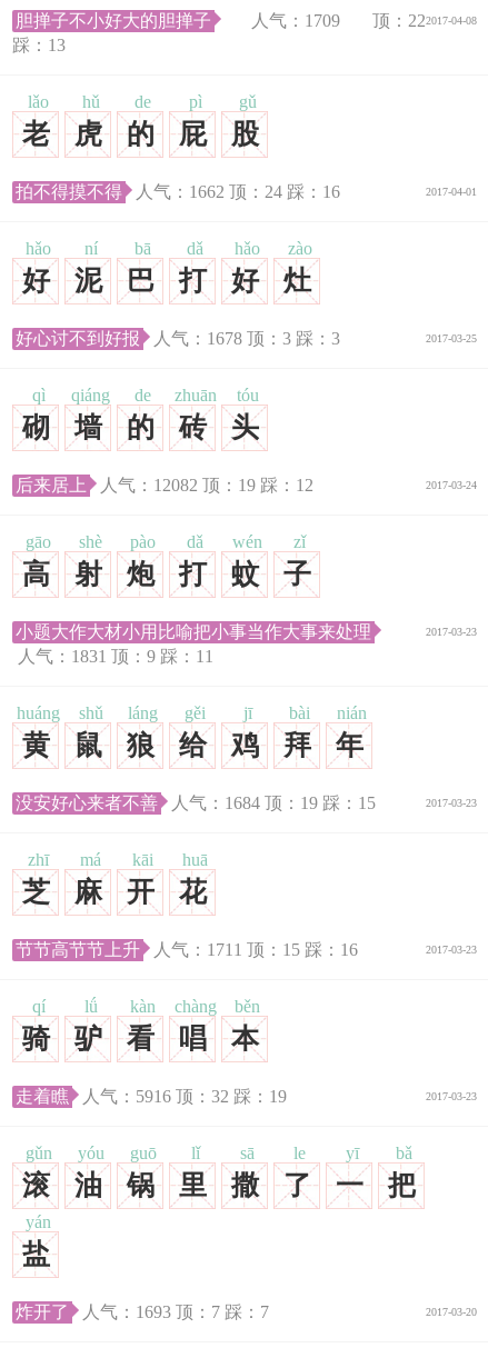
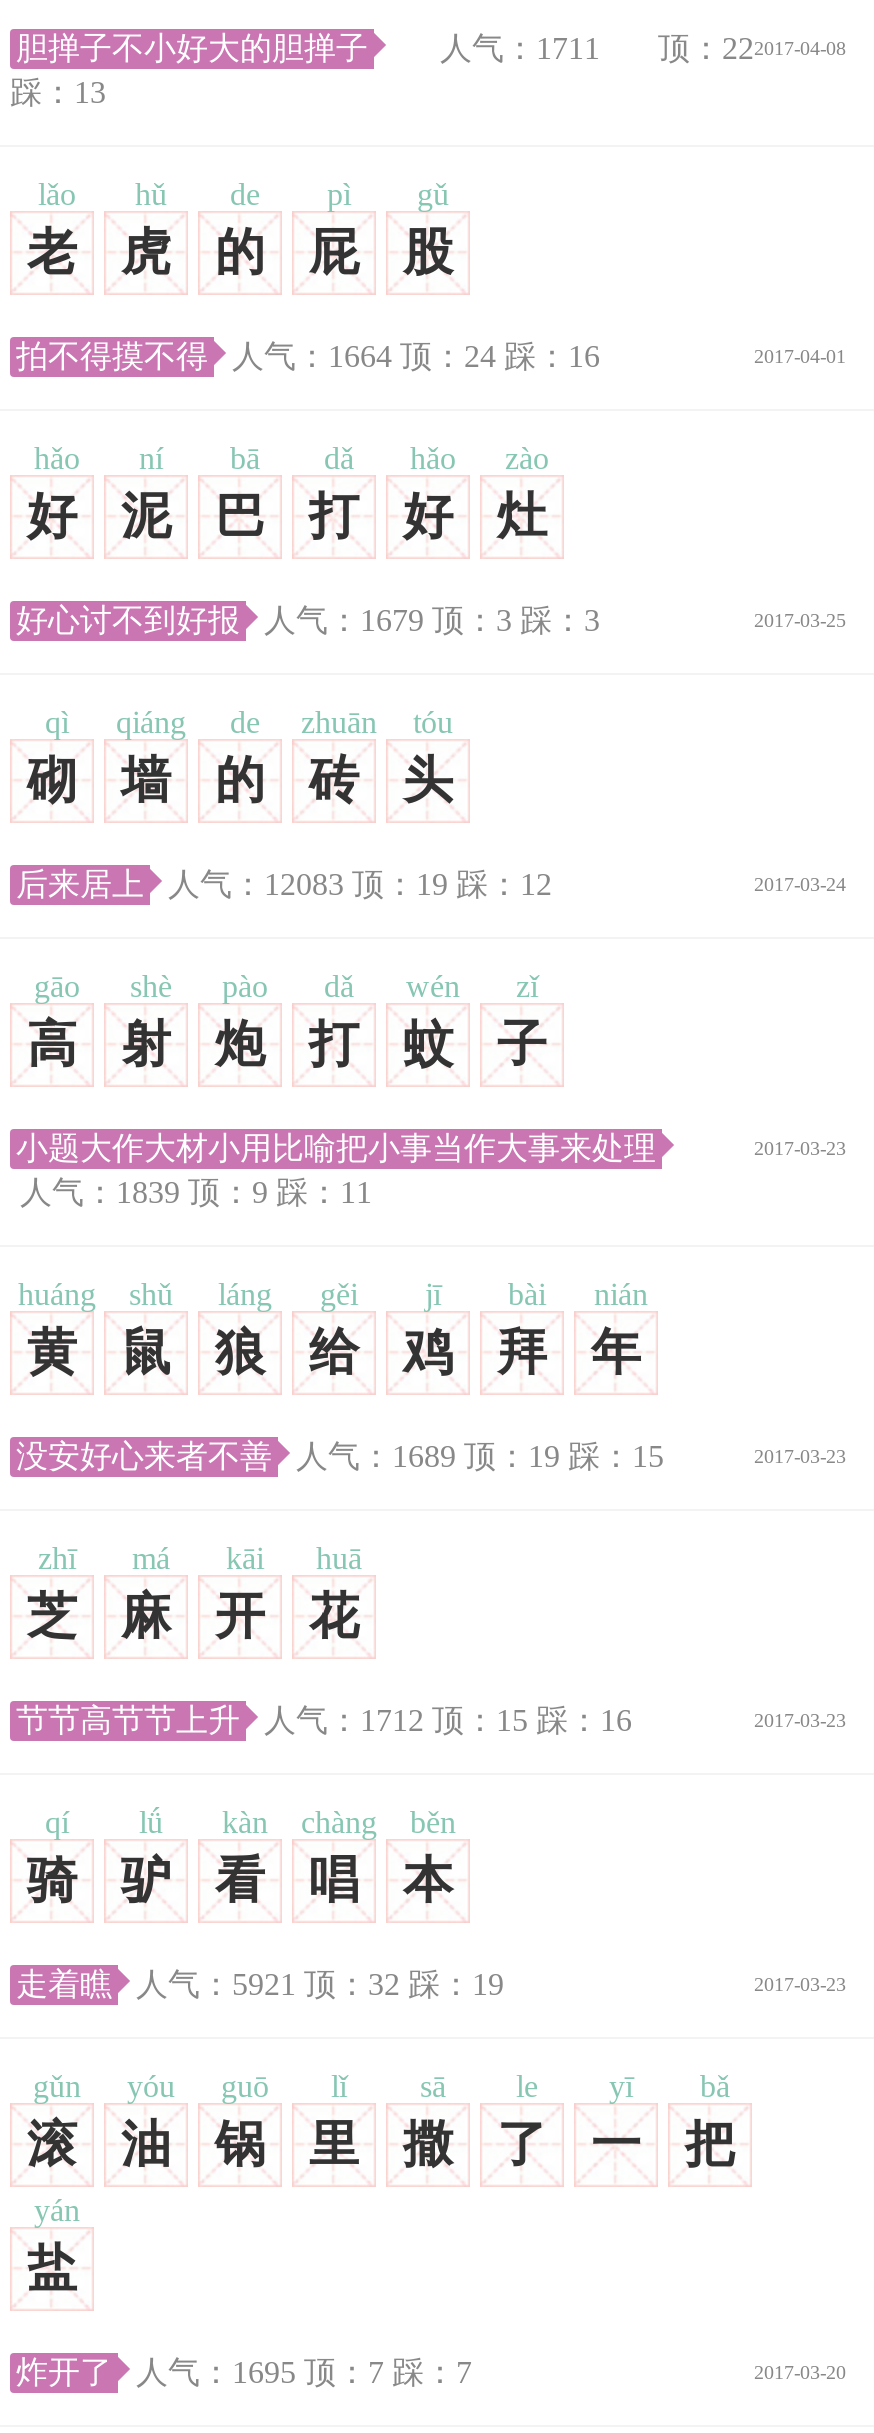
[251,11,477,30] 人气：1709 顶：22 2017-04-08 -> [440,31,846,65] 人气：1711 顶：22 2017-04-08
[16,182,340,201] 拍不得摸不得 人气：1662 顶：24 踩：16 -> [16,339,600,373] 拍不得摸不得 人气：1664 顶：24 踩：16
[16,329,340,348] 好心讨不到好报 人气：1678 顶：3 踩：3 -> [16,603,600,637] 好心讨不到好报 人气：1679 顶：3 踩：3
[16,476,313,495] 后来居上 人气：12082 顶：19 踩：12 -> [16,867,552,901] 后来居上 人气：12083 顶：19 踩：12
[18,647,213,666] 人气：1831 顶：9 踩：11 -> [20,1175,372,1209] 人气：1839 顶：9 踩：11
[16,793,376,812] 没安好心来者不善 人气：1684 顶：19 踩：15 -> [16,1439,664,1473] 没安好心来者不善 人气：1689 顶：19 踩：15
[16,940,358,959] 节节高节节上升 人气：1711 顶：15 踩：16 -> [16,1703,632,1737] 节节高节节上升 人气：1712 顶：15 踩：16
[82,1087,287,1106] 人气：5916 顶：32 踩：19 -> [136,1967,504,2001] 人气：5921 顶：32 踩：19
[16,1302,269,1321] 炸开了 人气：1693 顶：7 踩：7 -> [16,2355,472,2389] 炸开了 人气：1695 顶：7 踩：7

